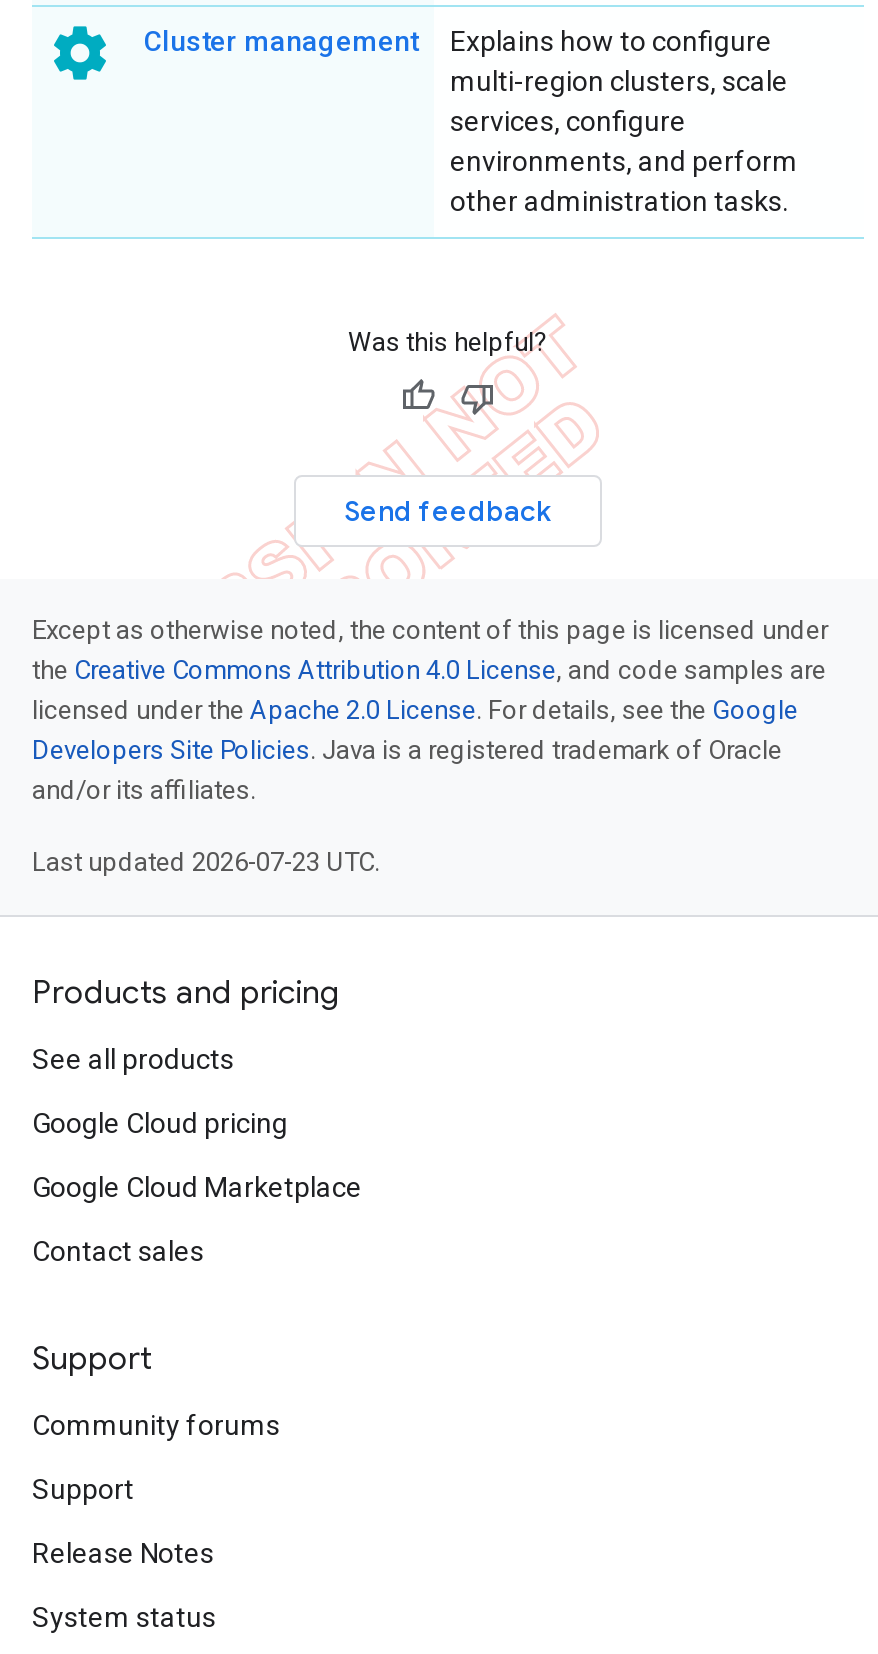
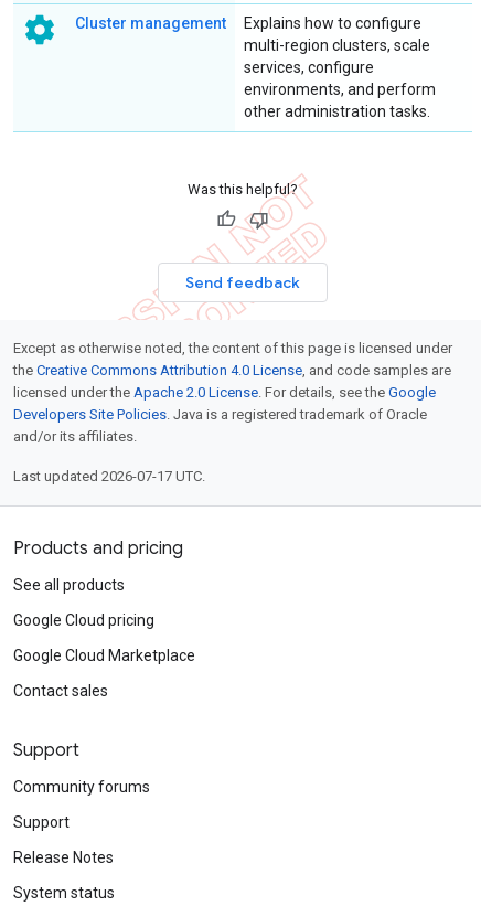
[32,847,380,877] Last updated 2026-07-23 UTC. -> [13,468,205,484] Last updated 2026-07-17 UTC.

